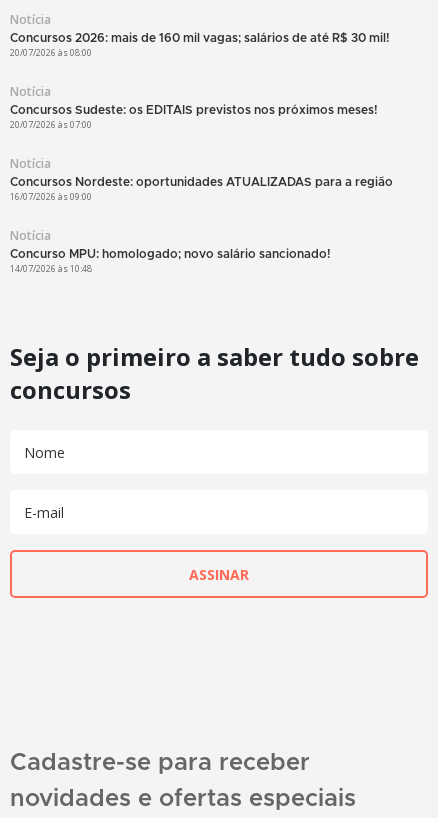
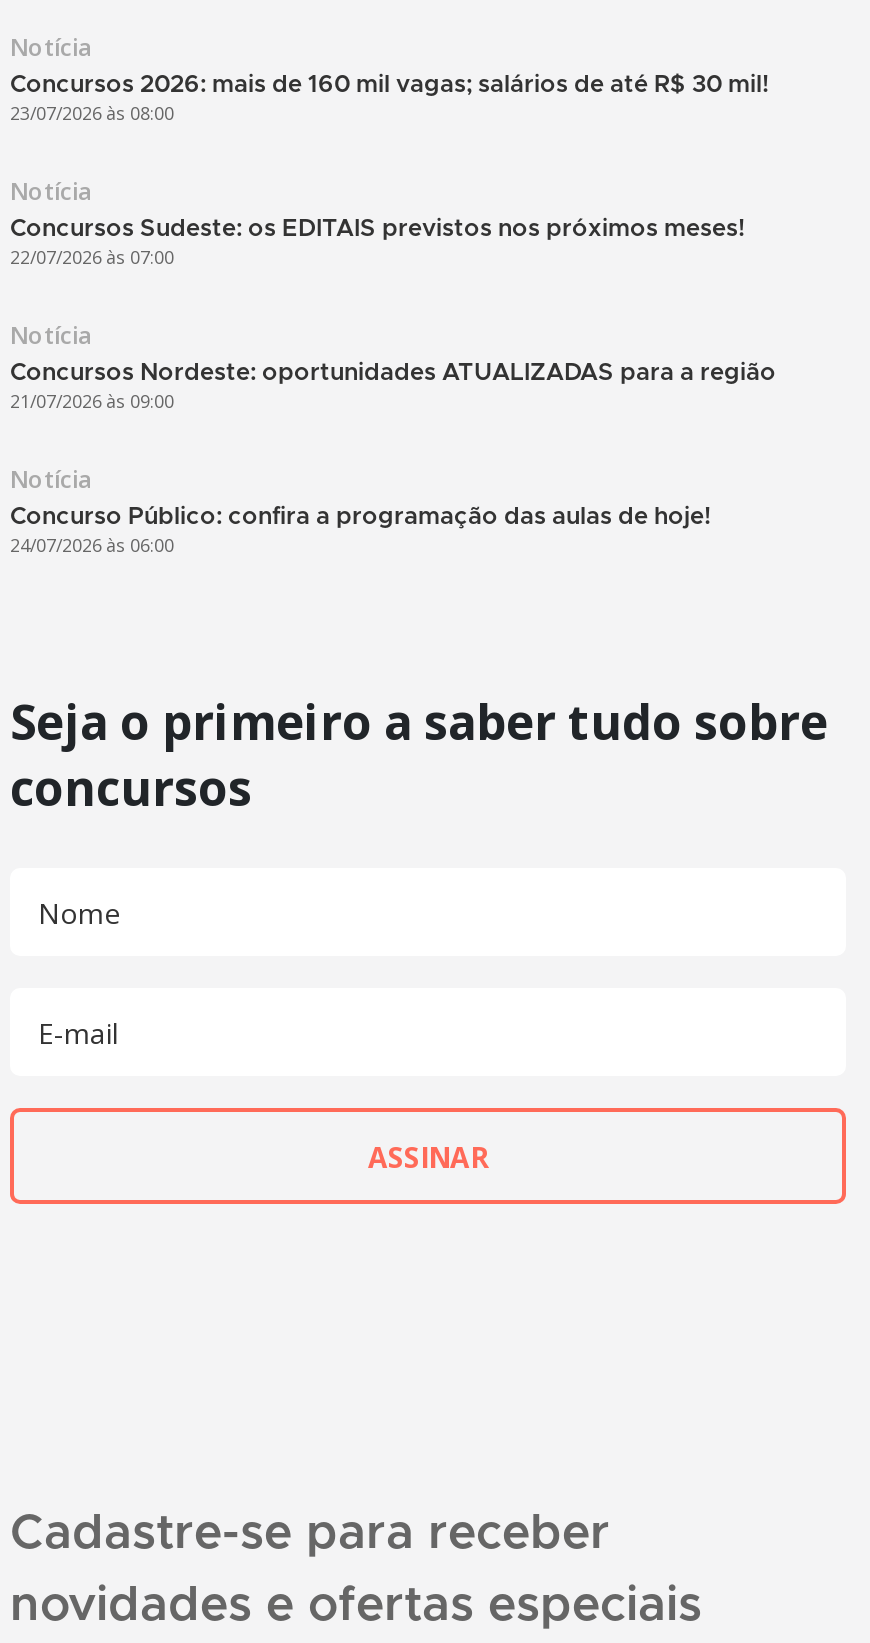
[10,46,92,59] 20/07/2026 às 08:00 -> [10,100,174,126] 23/07/2026 às 08:00
[10,118,92,131] 20/07/2026 às 07:00 -> [10,244,174,270] 22/07/2026 às 07:00
[10,190,92,203] 16/07/2026 às 09:00 -> [10,388,174,414] 21/07/2026 às 09:00
[10,248,331,275] Concurso MPU: homologado; novo salário sancionado! | 14/07/2026 às 10:48 -> [10,504,712,558] Concurso Público: confira a programação das aulas de hoje! | 24/07/2026 às 06:00

